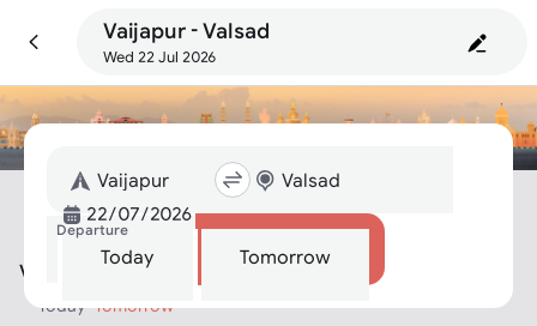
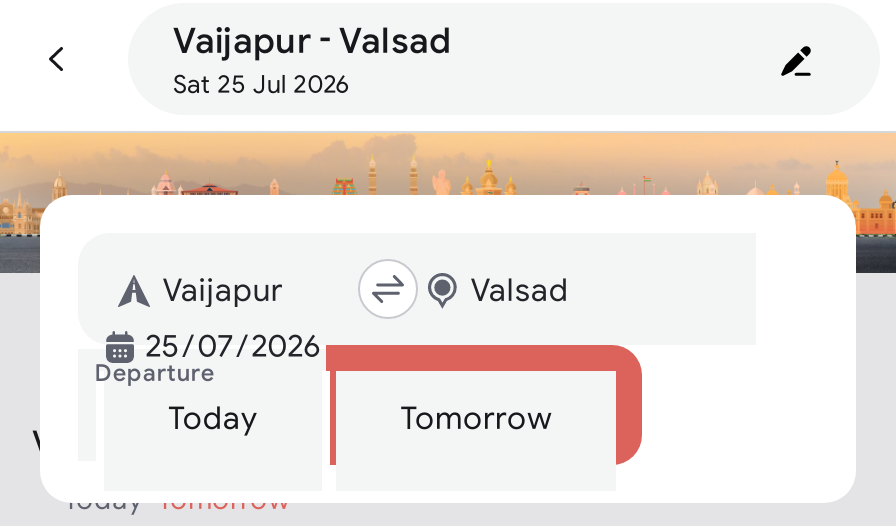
[104,48,217,66] Wed 22 Jul 2026 -> [173,69,351,99] Sat 25 Jul 2026

